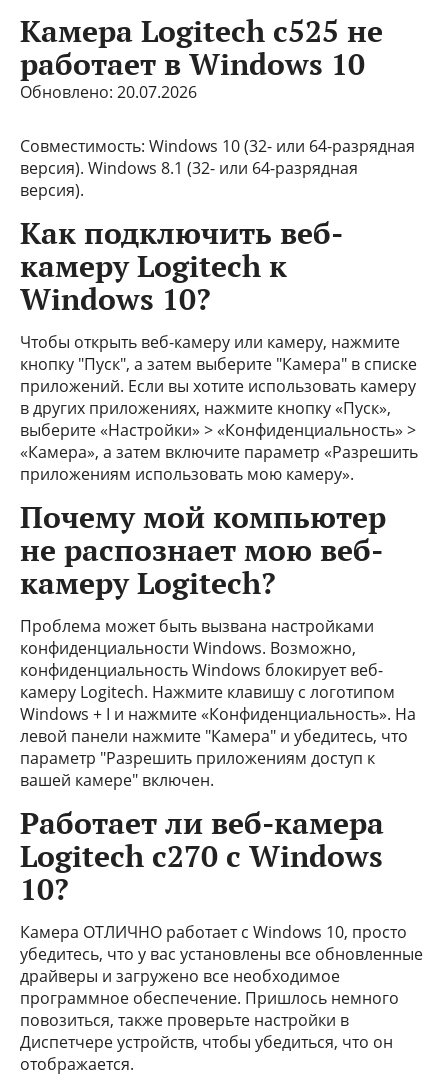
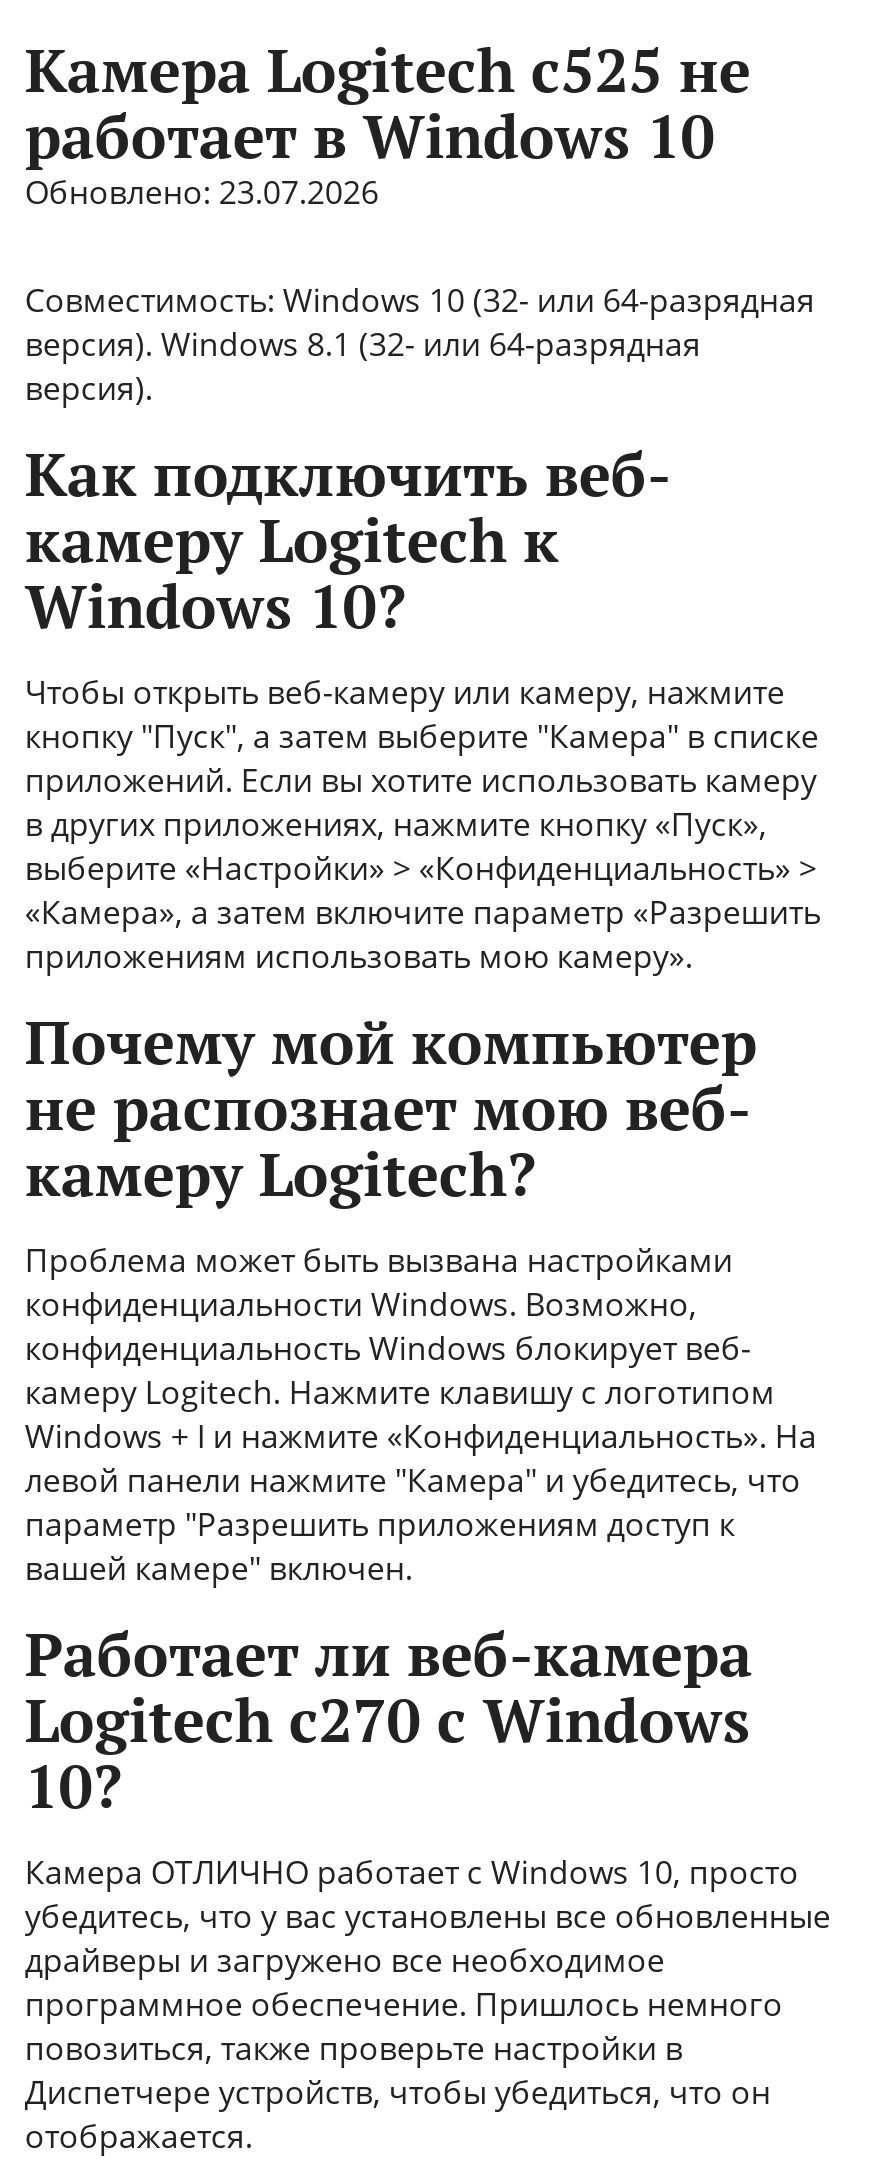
[20,81,197,103] Обновлено: 20.07.2026 -> [25,171,379,215] Обновлено: 23.07.2026

